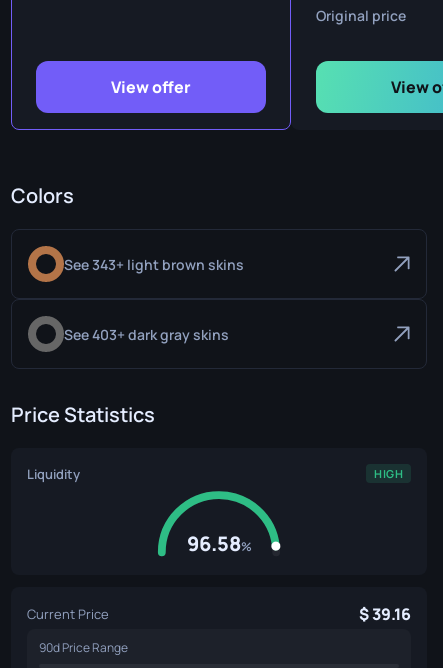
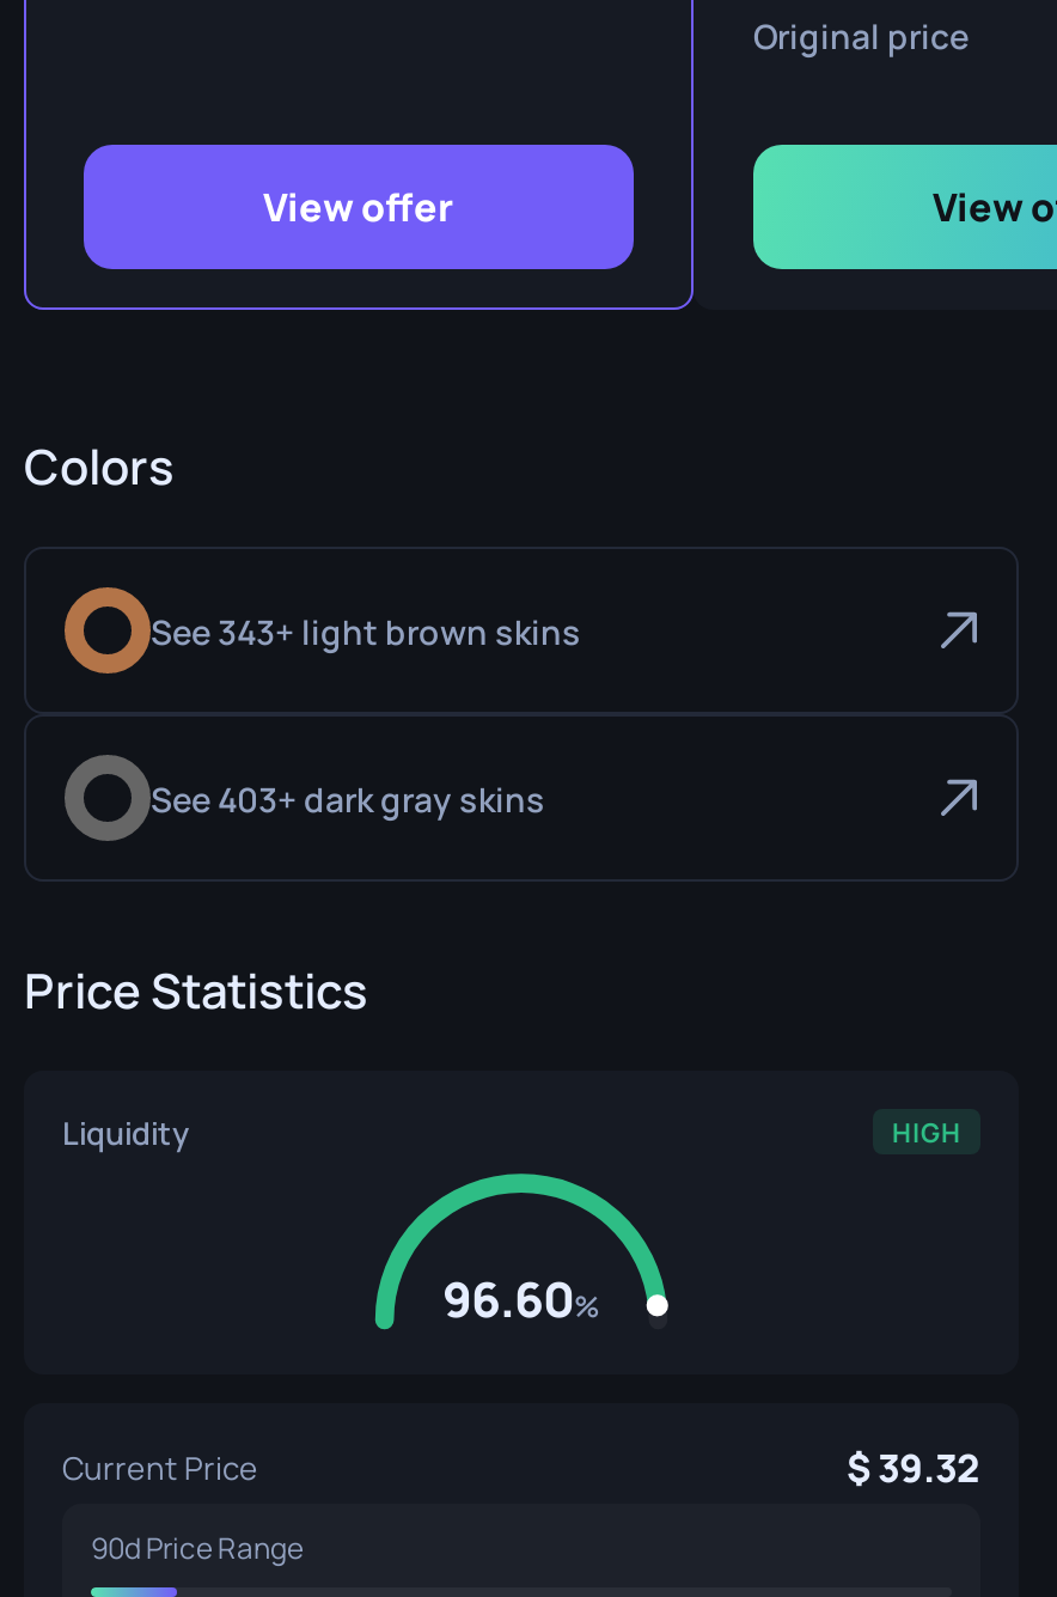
[186,530,251,557] 96.58% -> [442,1267,600,1331] 96.60%
[372,603,411,625] 39.16 -> [878,1441,980,1494] 39.32

